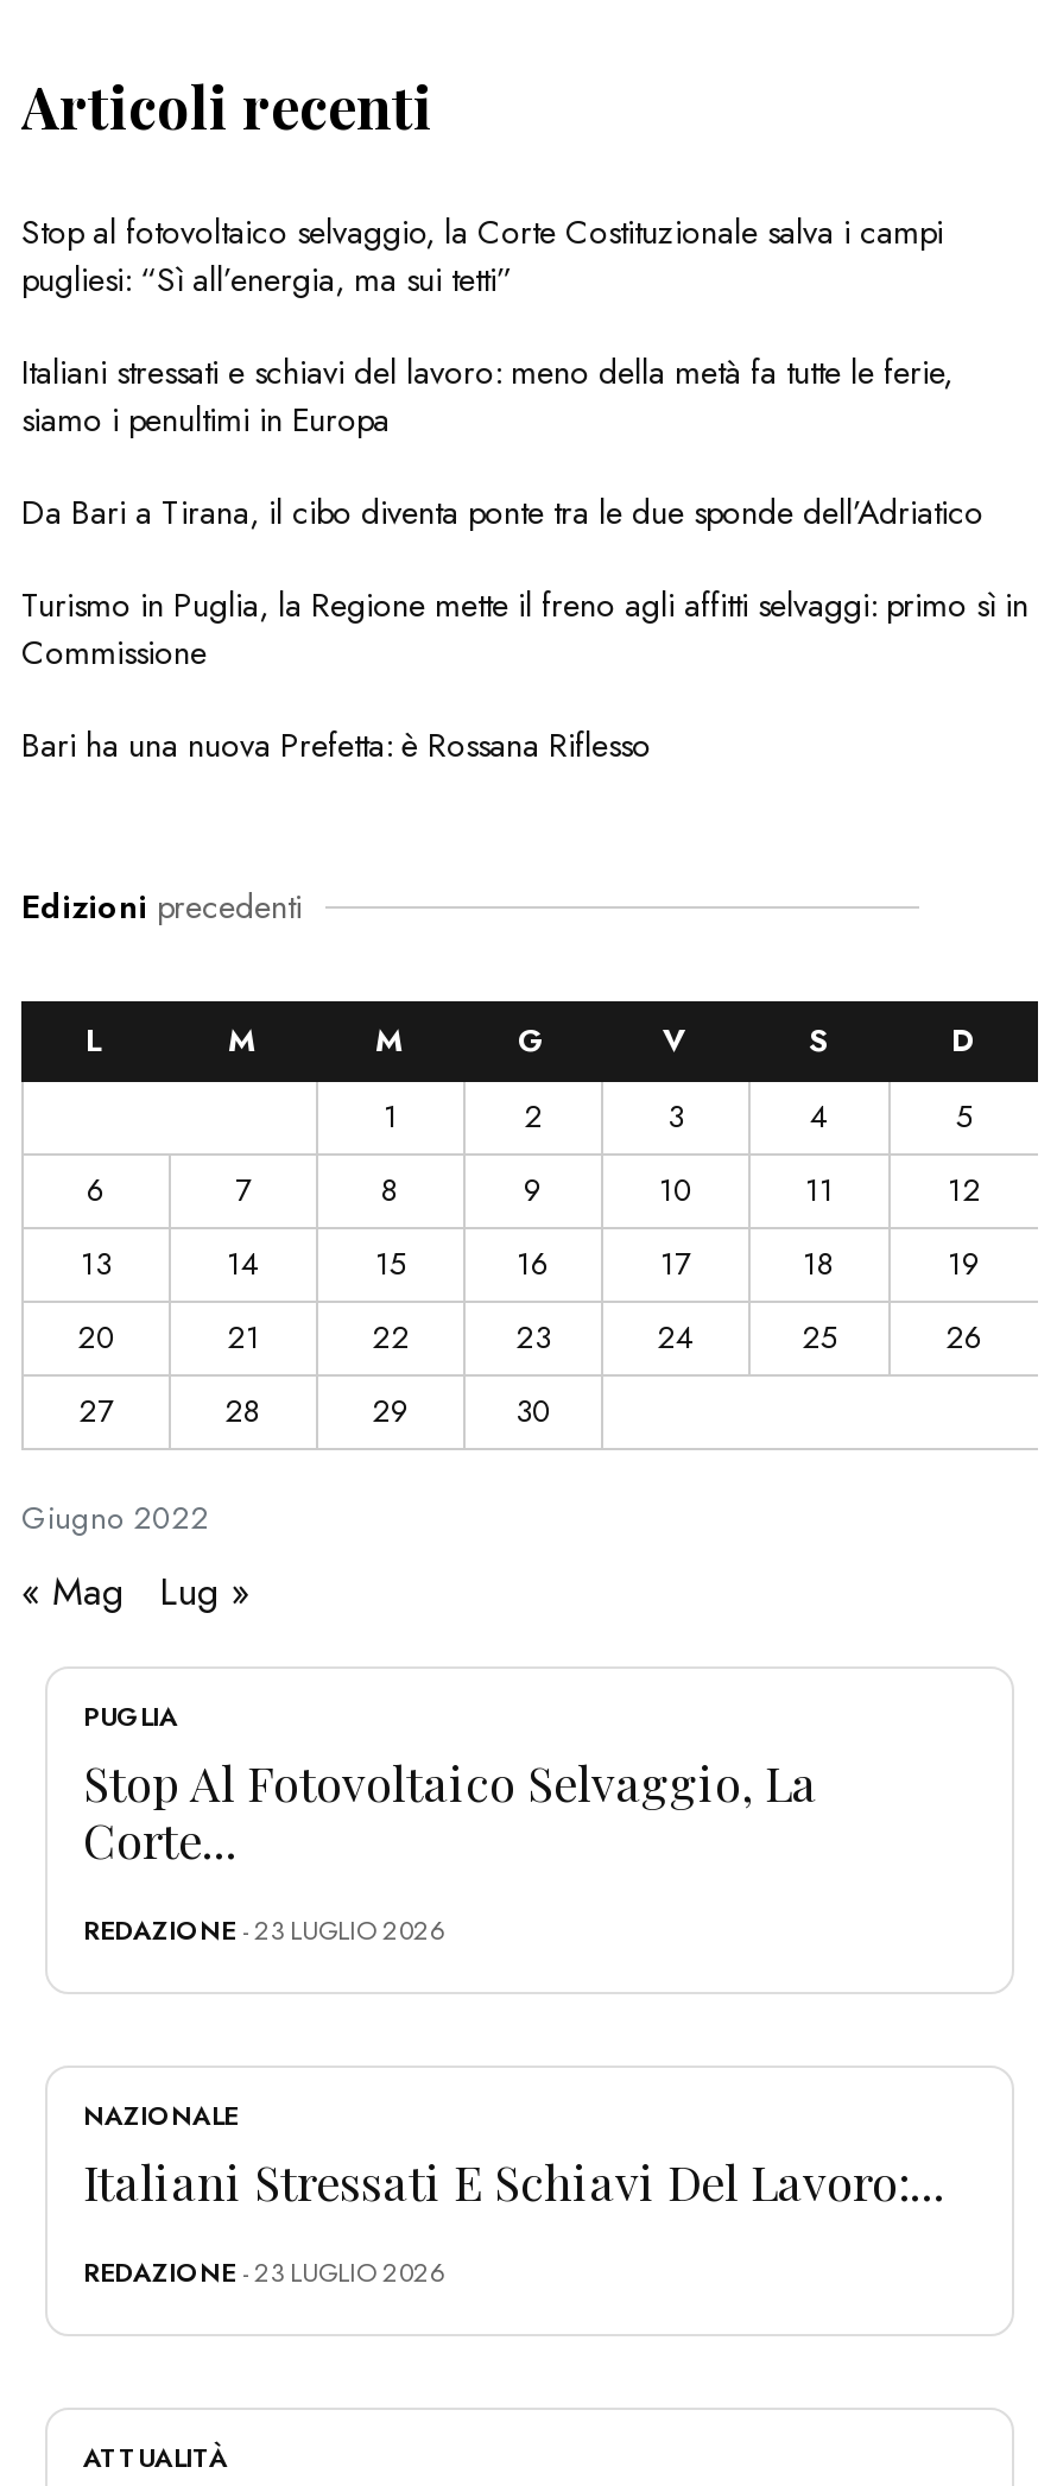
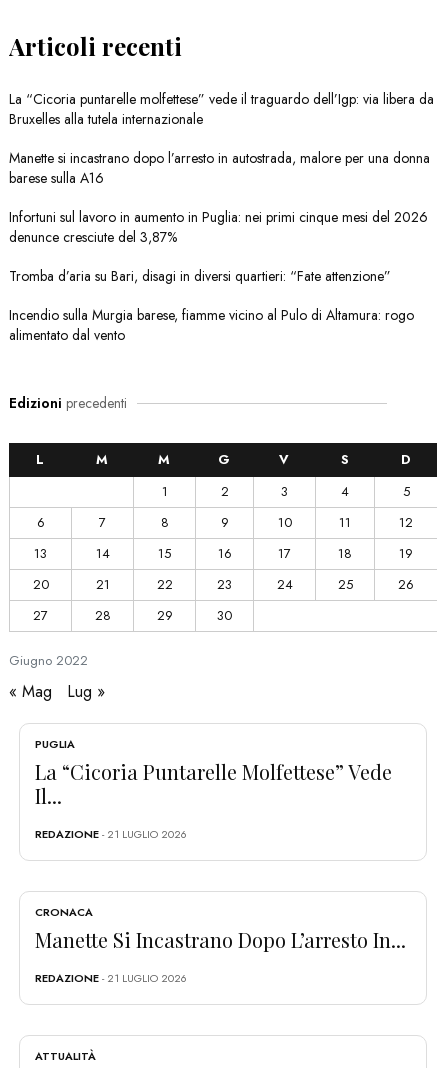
[21,208,943,303] Stop al fotovoltaico selvaggio, la Corte Costituzionale salva i campi | pugliesi: “Sì all’energia, ma sui tetti” -> [9,89,434,129] La “Cicoria puntarelle molfettese” vede il traguardo dell’Igp: via libera da | Bruxelles alla tutela internazionale
[21,348,952,444] Italiani stressati e schiavi del lavoro: meno della metà fa tutte le ferie, | siamo i penultimi in Europa -> [9,148,430,188] Manette si incastrano dopo l’arresto in autostrada, malore per una donna | barese sulla A16
[21,489,983,536] Da Bari a Tirana, il cibo diventa ponte tra le due sponde dell’Adriatico -> [9,207,428,247] Infortuni sul lavoro in aumento in Puglia: nei primi cinque mesi del 2026 | denunce cresciute del 3,87%
[21,581,1028,676] Turismo in Puglia, la Regione mette il freno agli affitti selvaggi: primo sì in | Commissione -> [9,266,391,286] Tromba d’aria su Bari, disagi in diversi quartieri: “Fate attenzione”
[21,721,651,769] Bari ha una nuova Prefetta: è Rossana Riflesso -> [9,305,414,345] Incendio sulla Murgia barese, fiamme vicino al Pulo di Altamura: rogo | alimentato dal vento
[83,1749,817,1870] Stop Al Fotovoltaico Selvaggio, La | Corte... -> [35,758,392,809] La “Cicoria Puntarelle Molfettese” Vede | Il...
[83,1910,444,1948] REDAZIONE - 23 LUGLIO 2026 -> [35,826,187,842] REDAZIONE - 21 LUGLIO 2026
[83,2096,945,2212] NAZIONALE | Italiani Stressati E Schiavi Del Lavoro:... -> [35,904,406,953] CRONACA | Manette Si Incastrano Dopo L’arresto In...
[83,2252,444,2290] REDAZIONE - 23 LUGLIO 2026 -> [35,970,187,986] REDAZIONE - 21 LUGLIO 2026

